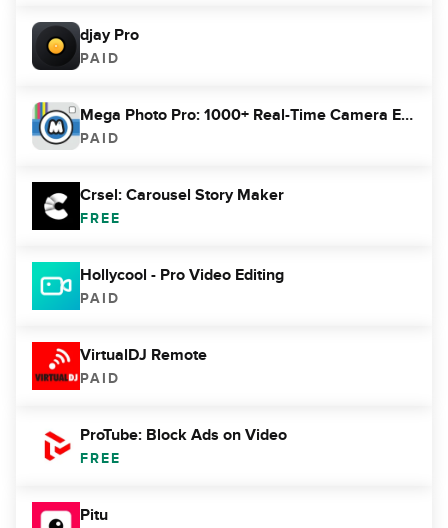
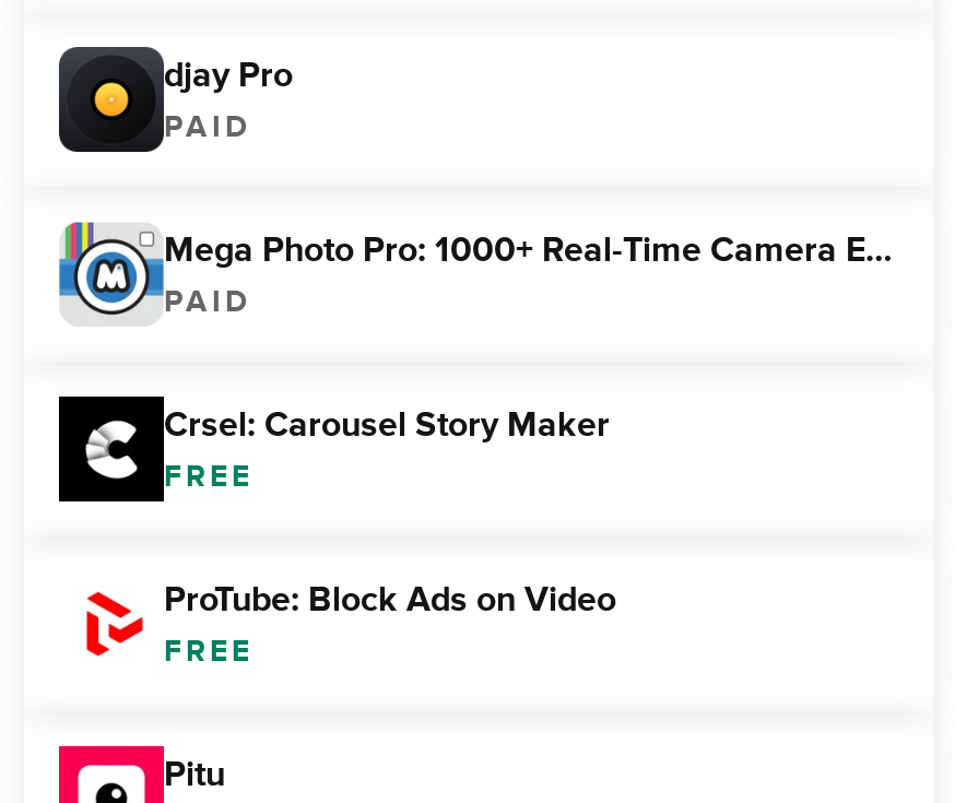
[31,261,284,386] [image] | Hollycool - Pro Video Editing | PAID | VirtualDJ Remote | PAID -> none
[32,342,66,391] [image] -> none

